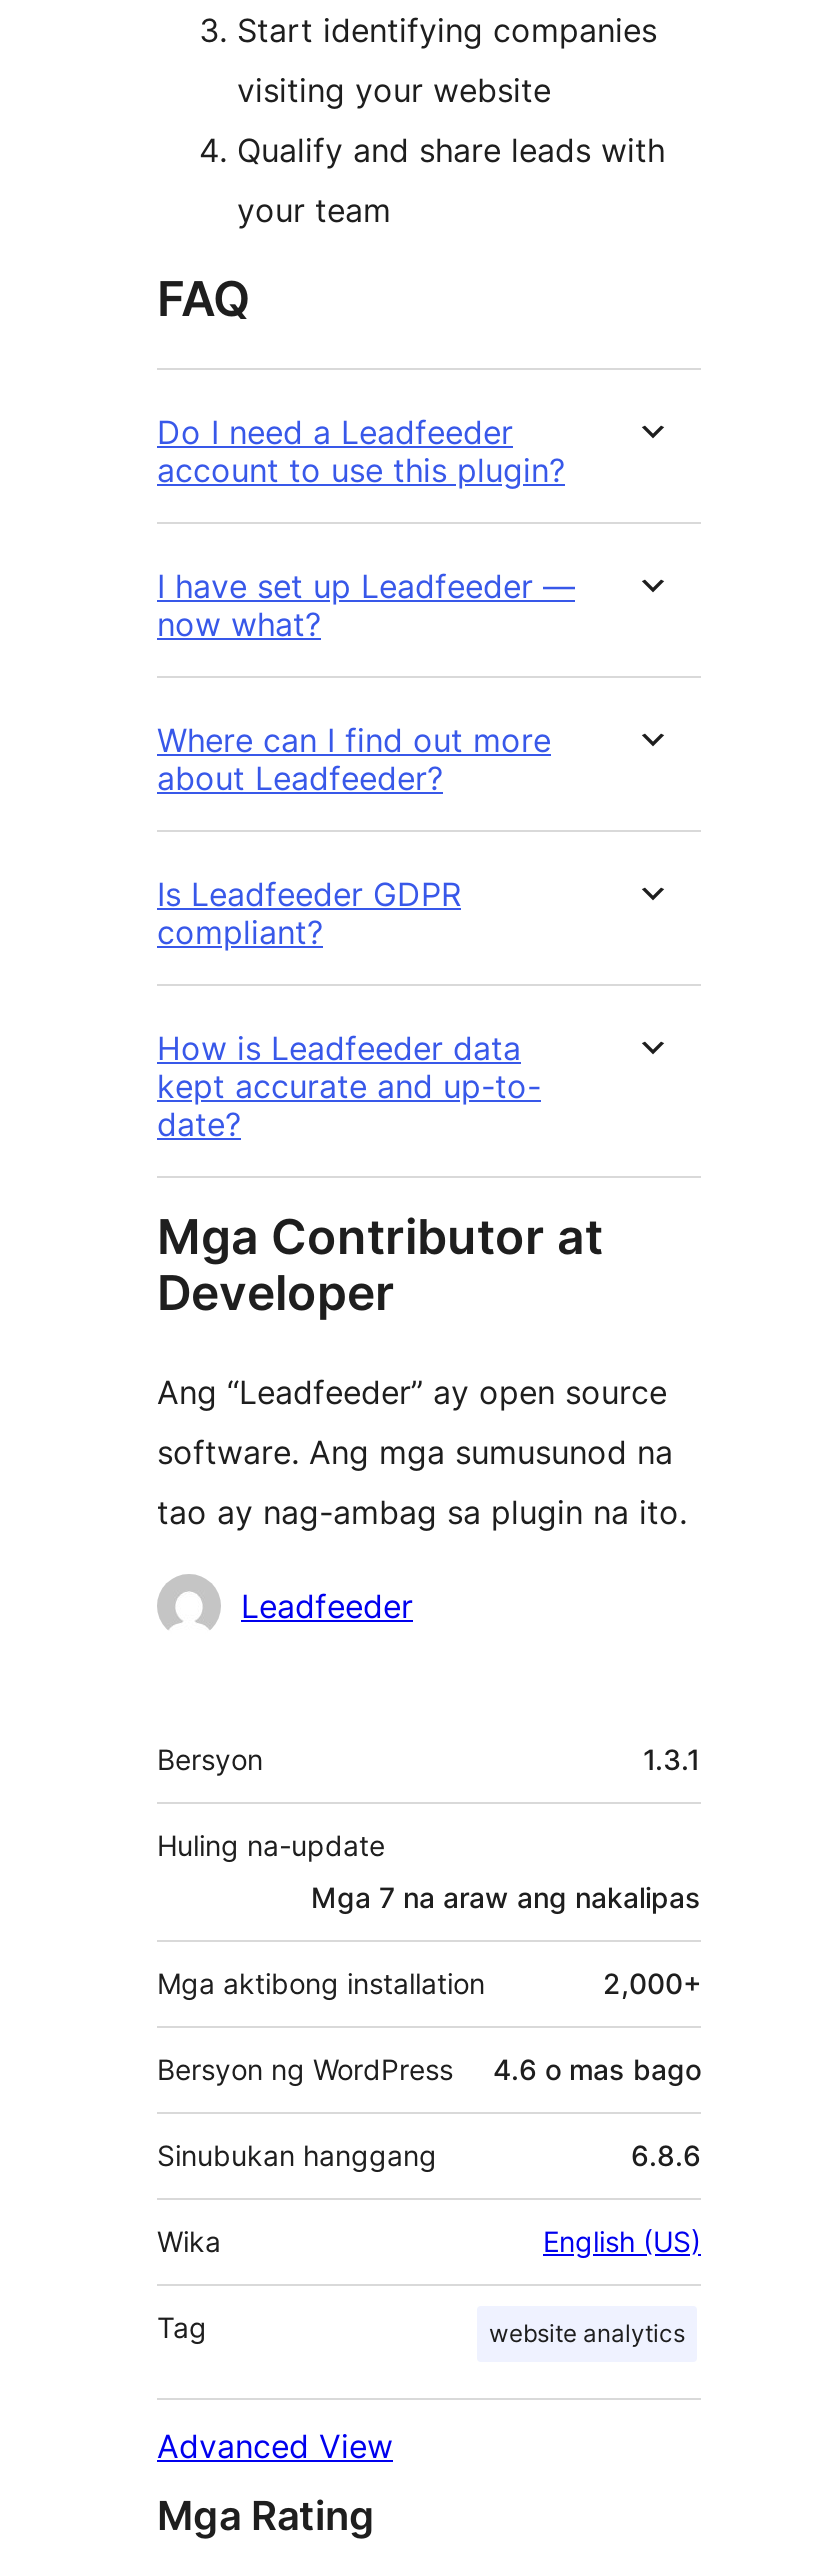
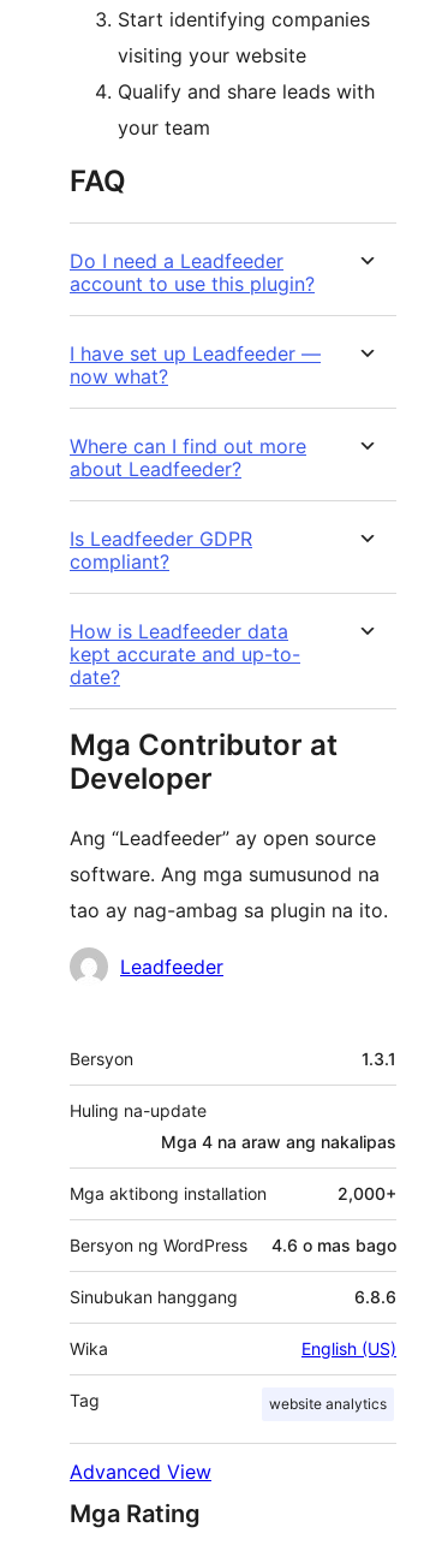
[311,1880,701,1914] Mga 7 na araw ang nakalipas -> [161,1131,396,1152] Mga 4 na araw ang nakalipas

